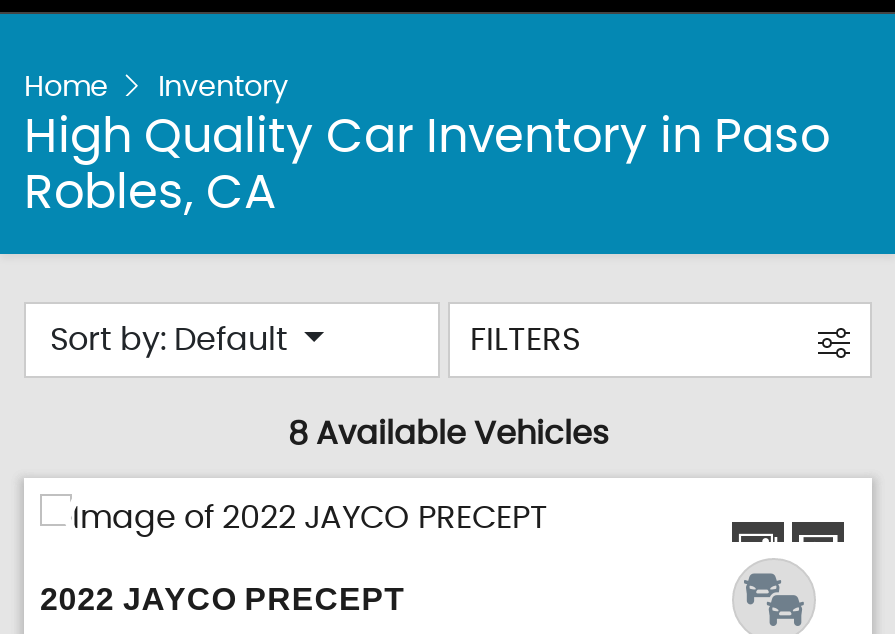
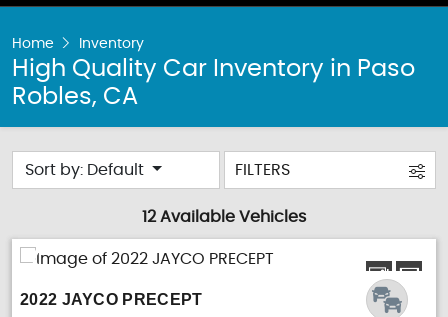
[288,418,608,450] 8 Available Vehicles -> [142,209,306,225] 12 Available Vehicles

